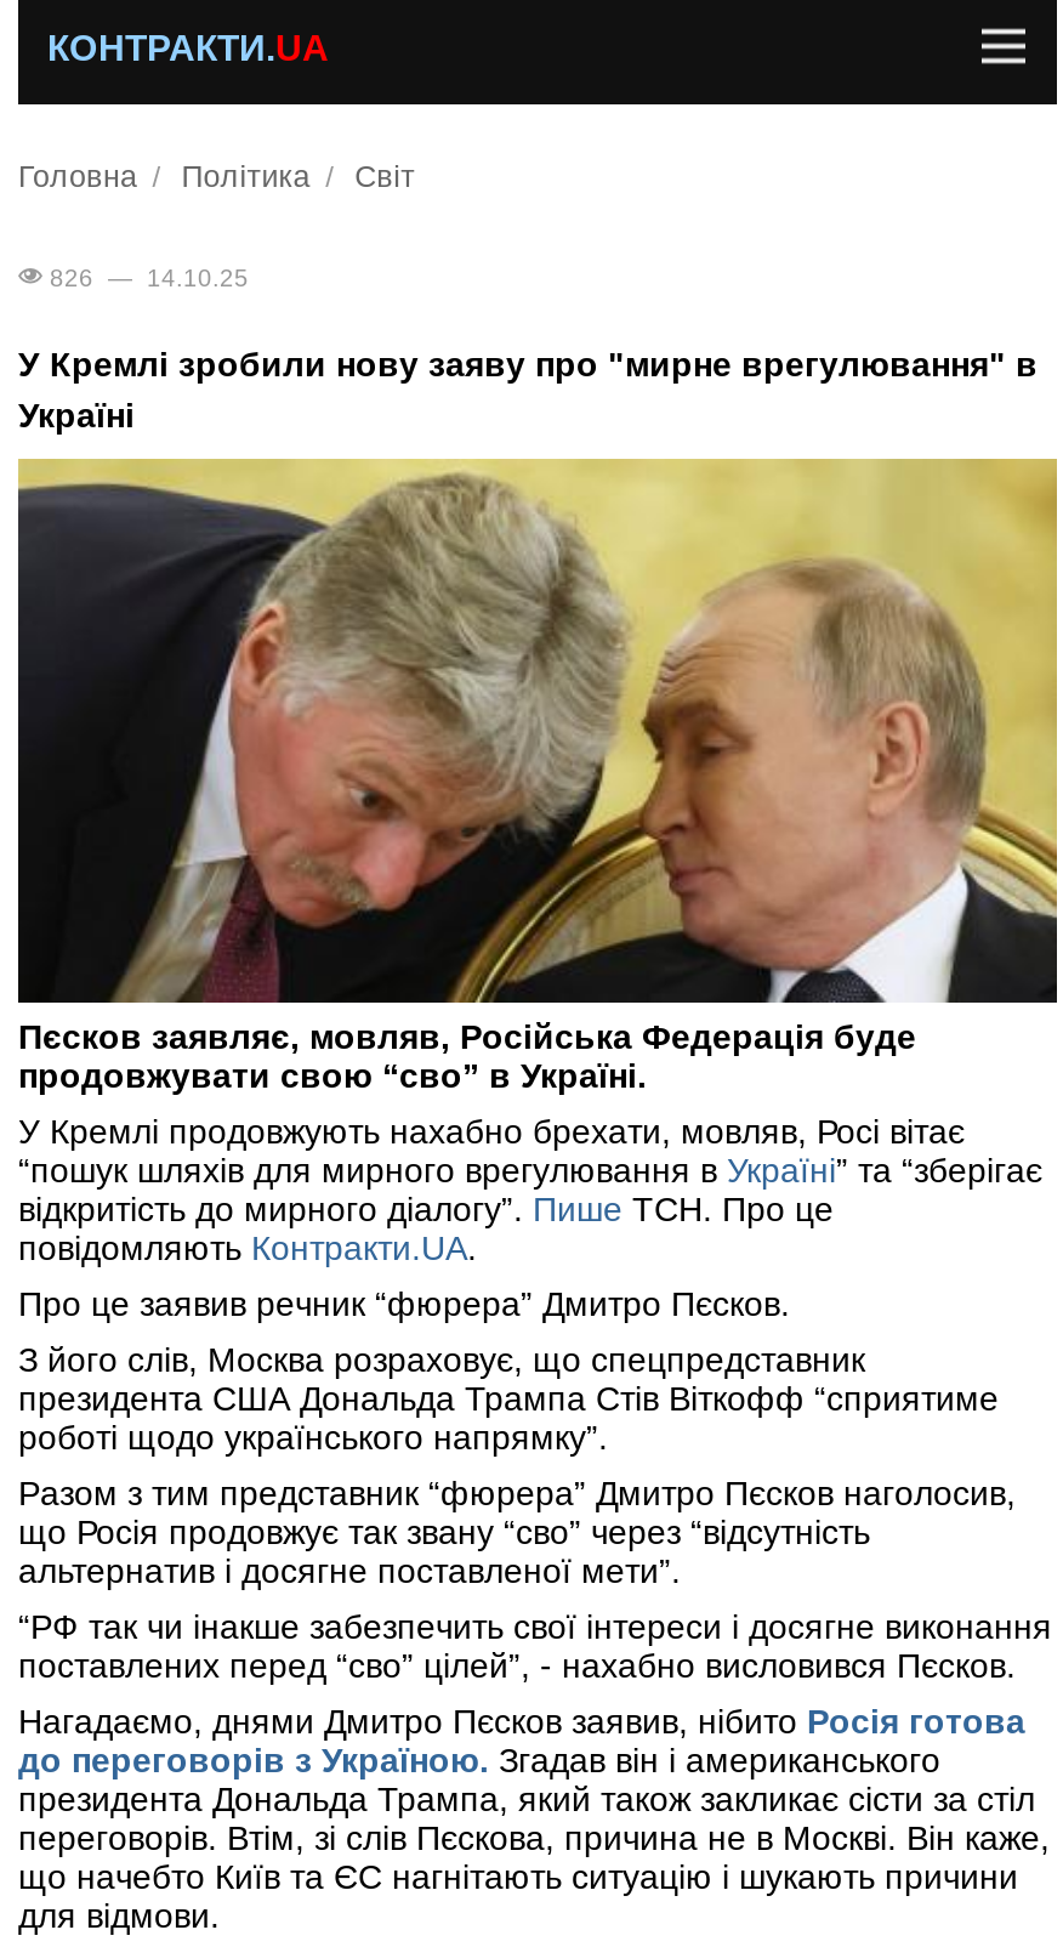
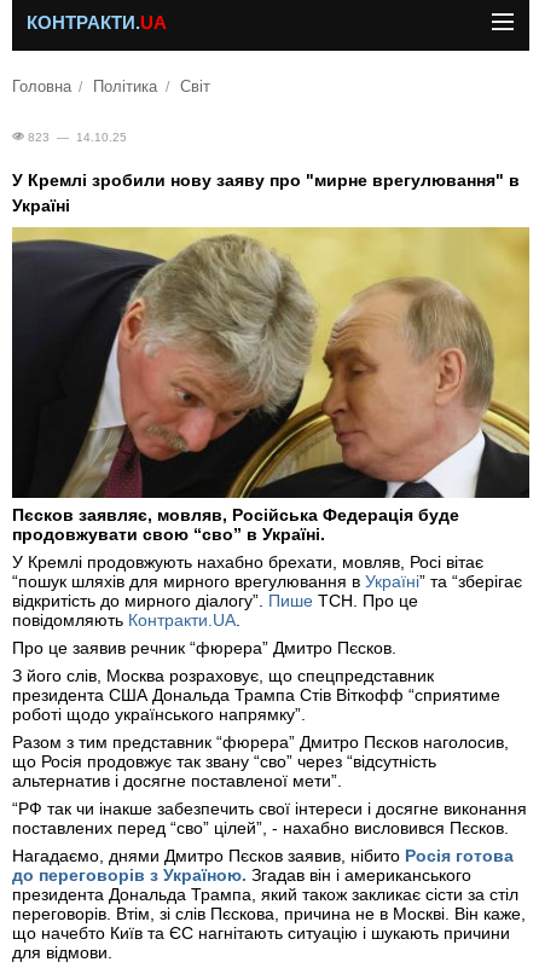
[42,265,249,291] 826 — 14.10.25 -> [24,131,127,144] 823 — 14.10.25

